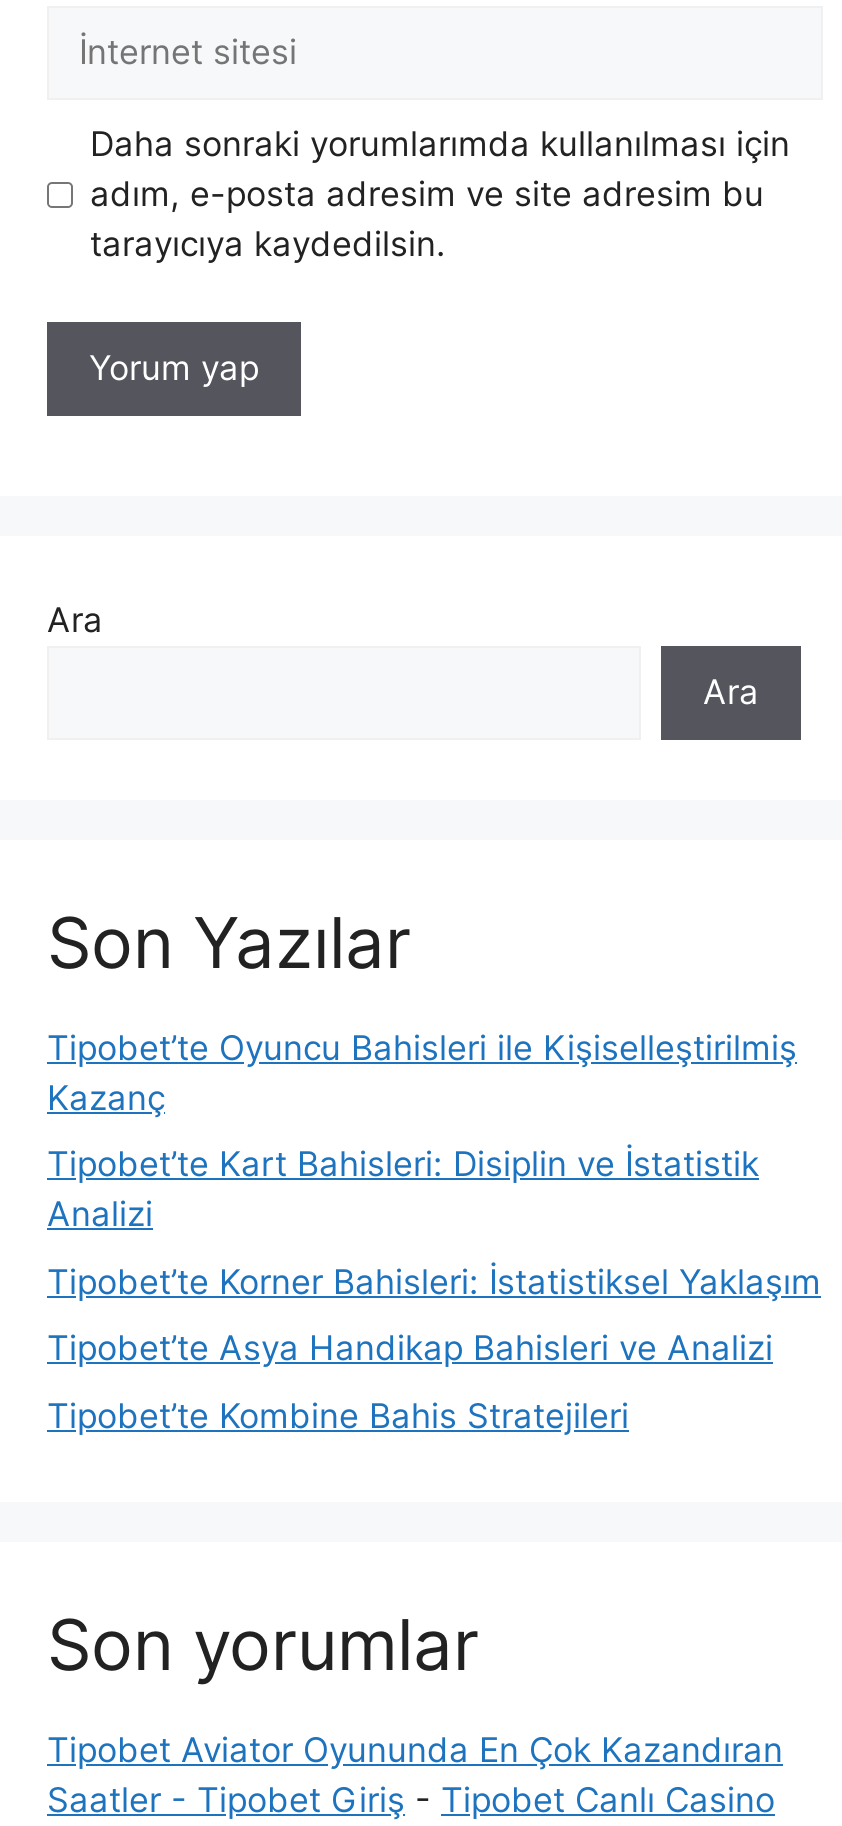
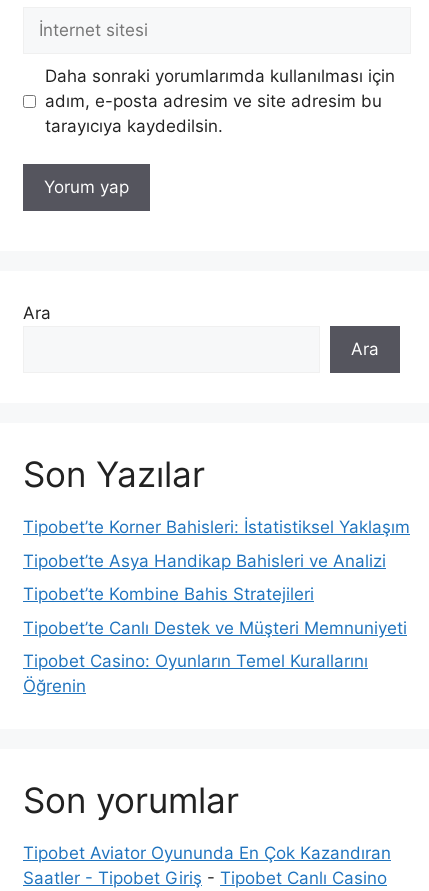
[47,1028,797,1235] Tipobet’te Oyuncu Bahisleri ile Kişiselleştirilmiş | Kazanç | Tipobet’te Kart Bahisleri: Disiplin ve İstatistik | Analizi -> none
moved [47,1262,821,1436] -> [23,517,410,604]: Tipobet’te Korner Bahisleri: İstatistiksel Yaklaşım | Tipobet’te Asya Handikap Bahisleri ve Analizi | Tipobet’te Kombine Bahis Stratejileri
none -> [23,617,407,696] Tipobet’te Canlı Destek ve Müşteri Memnuniyeti | Tipobet Casino: Oyunların Temel Kurallarını | Öğrenin

